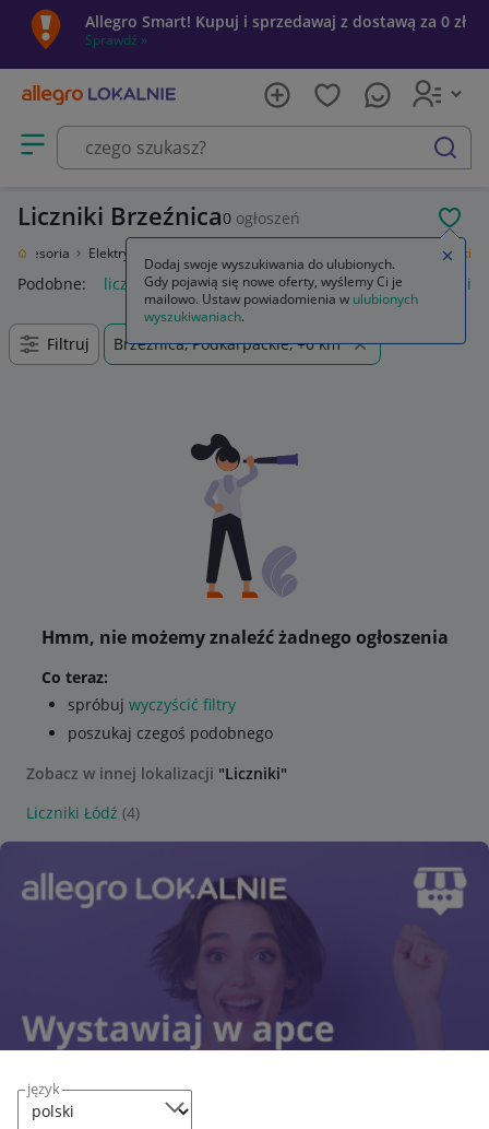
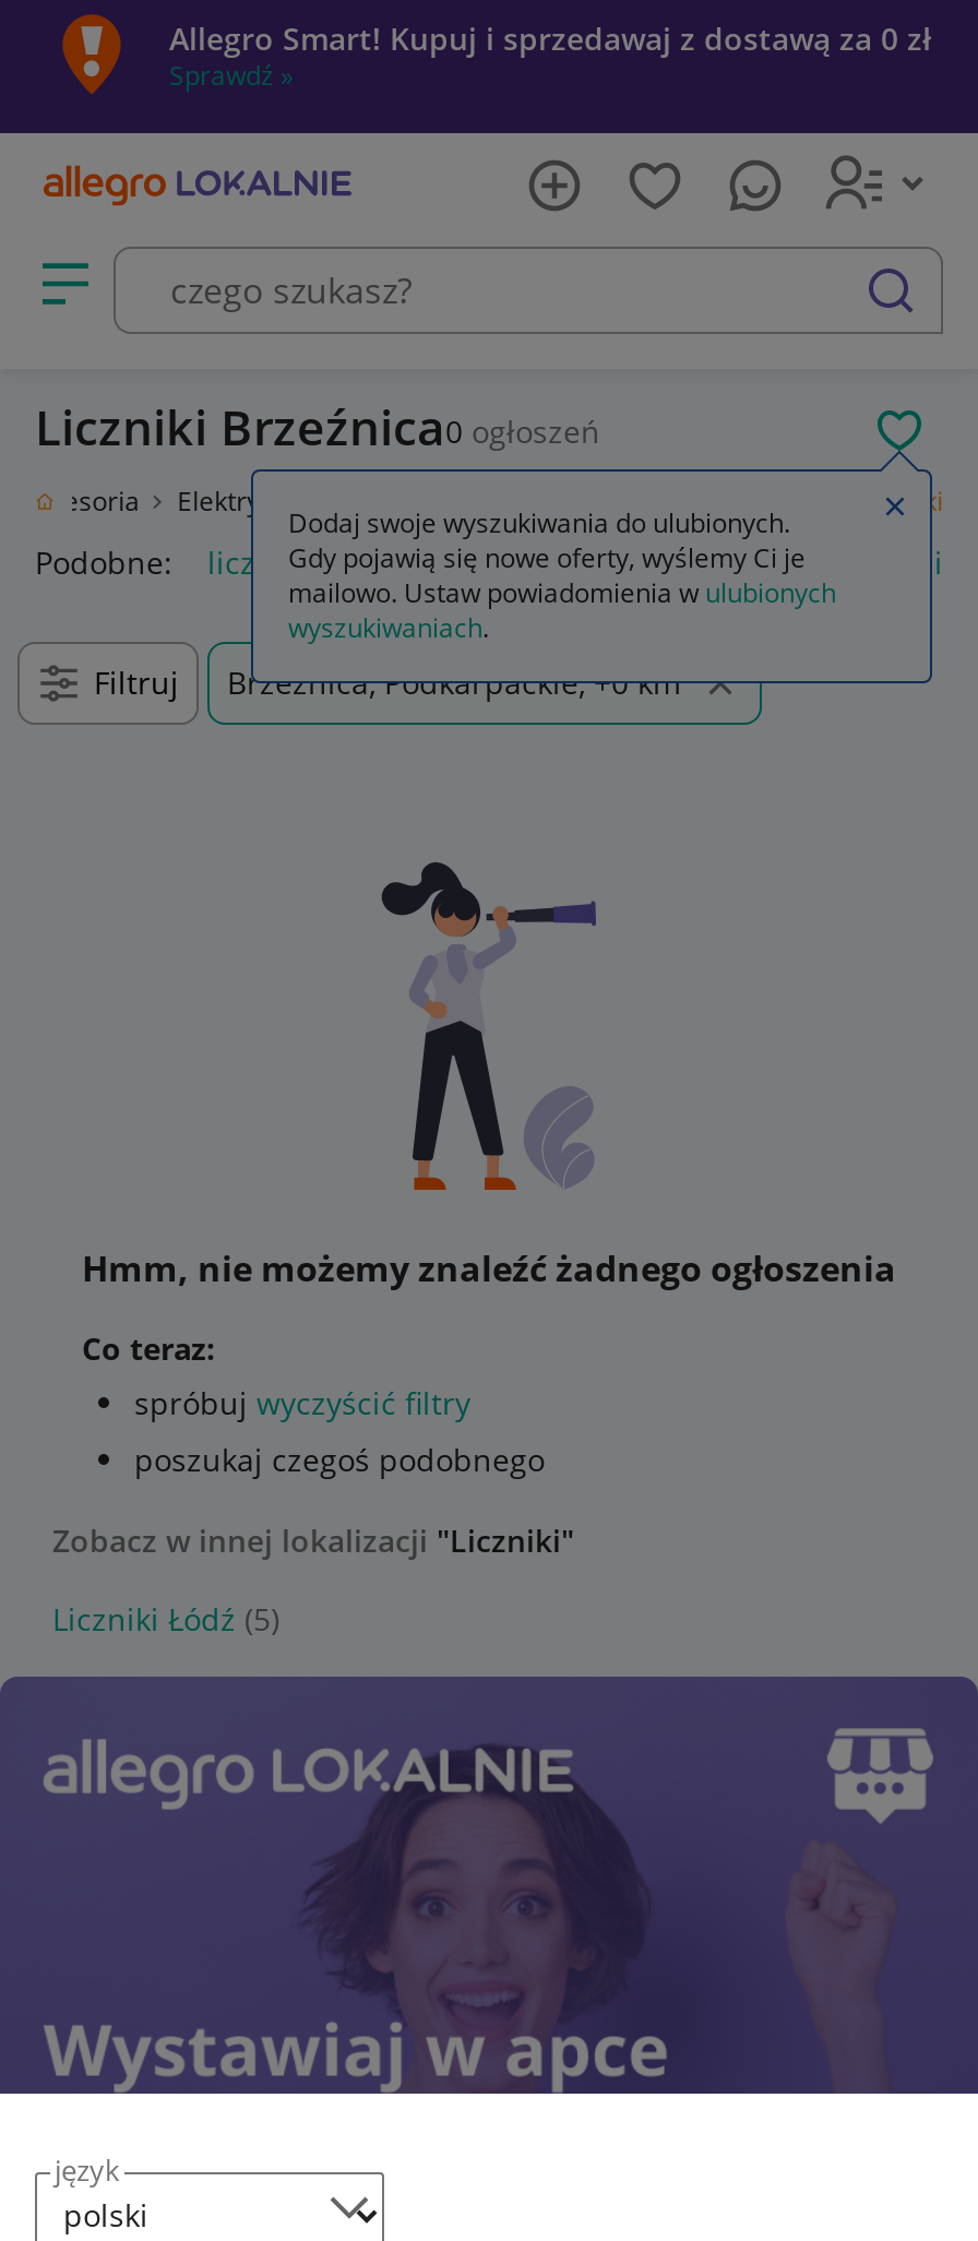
[26,802,140,823] Liczniki Łódź (4) -> [52,1598,279,1640] Liczniki Łódź (5)

